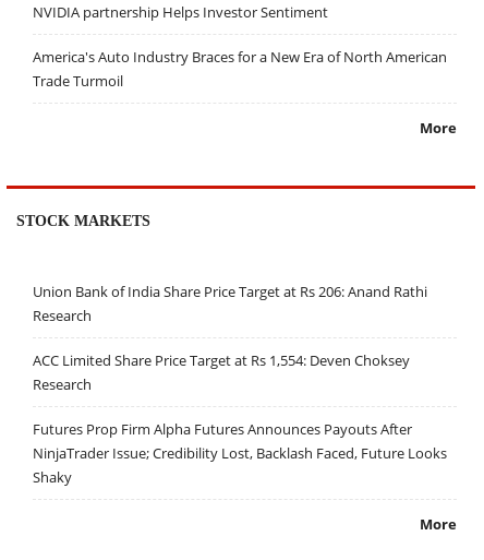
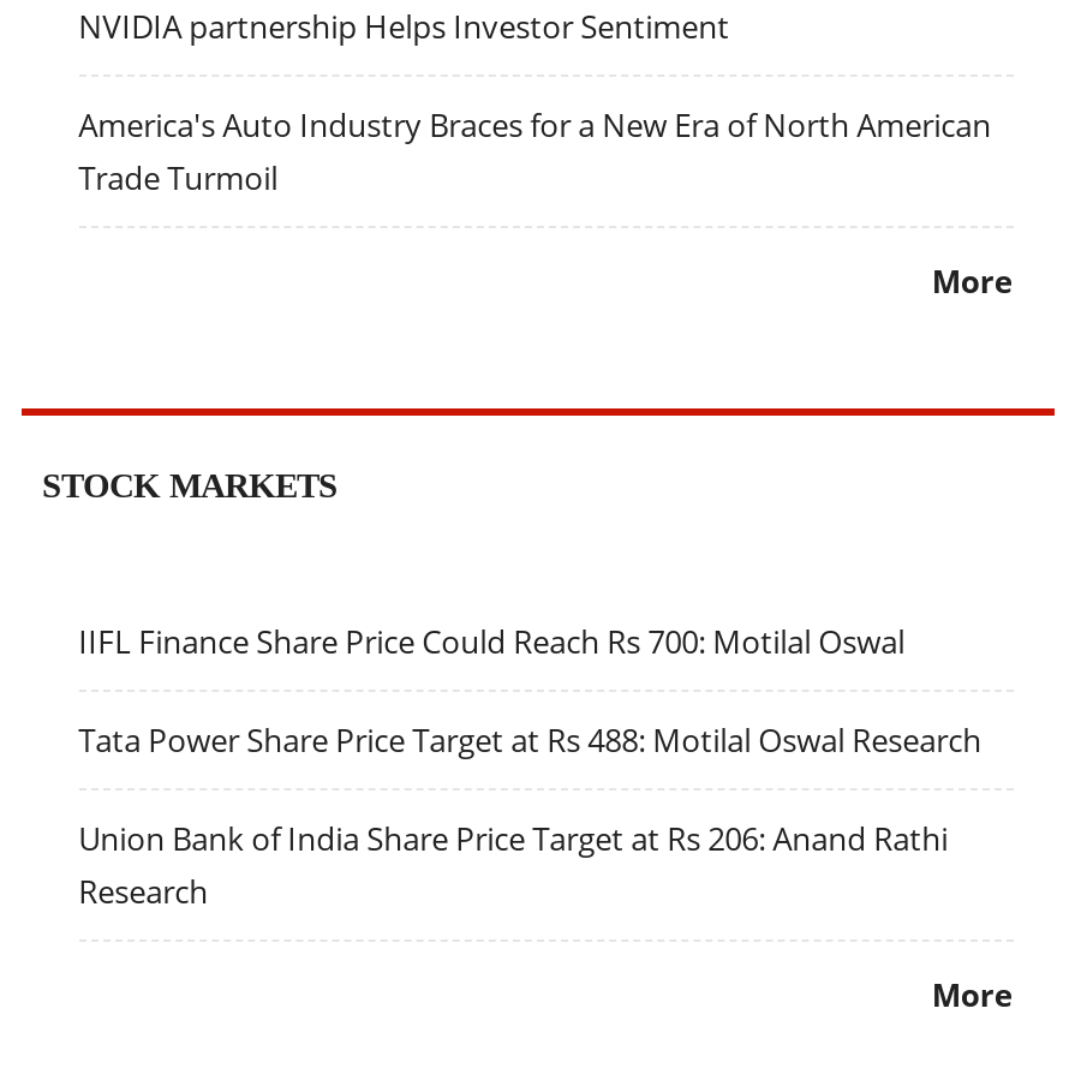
none -> [78,620,982,761] IIFL Finance Share Price Could Reach Rs 700: Motilal Oswal | Tata Power Share Price Target at Rs 488: Motilal Oswal Research
moved [32,282,427,325] -> [78,817,948,913]: Union Bank of India Share Price Target at Rs 206: Anand Rathi | Research
[32,350,447,487] ACC Limited Share Price Target at Rs 1,554: Deven Choksey | Research | Futures Prop Firm Alpha Futures Announces Payouts After | NinjaTrader Issue; Credibility Lost, Backlash Faced, Future Looks | Shaky -> none

